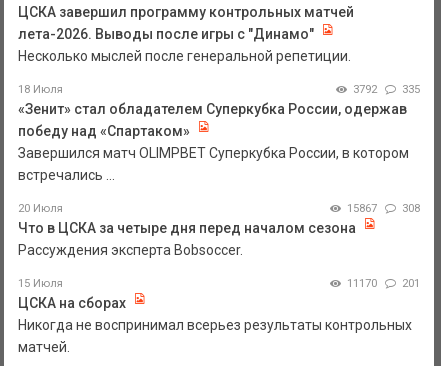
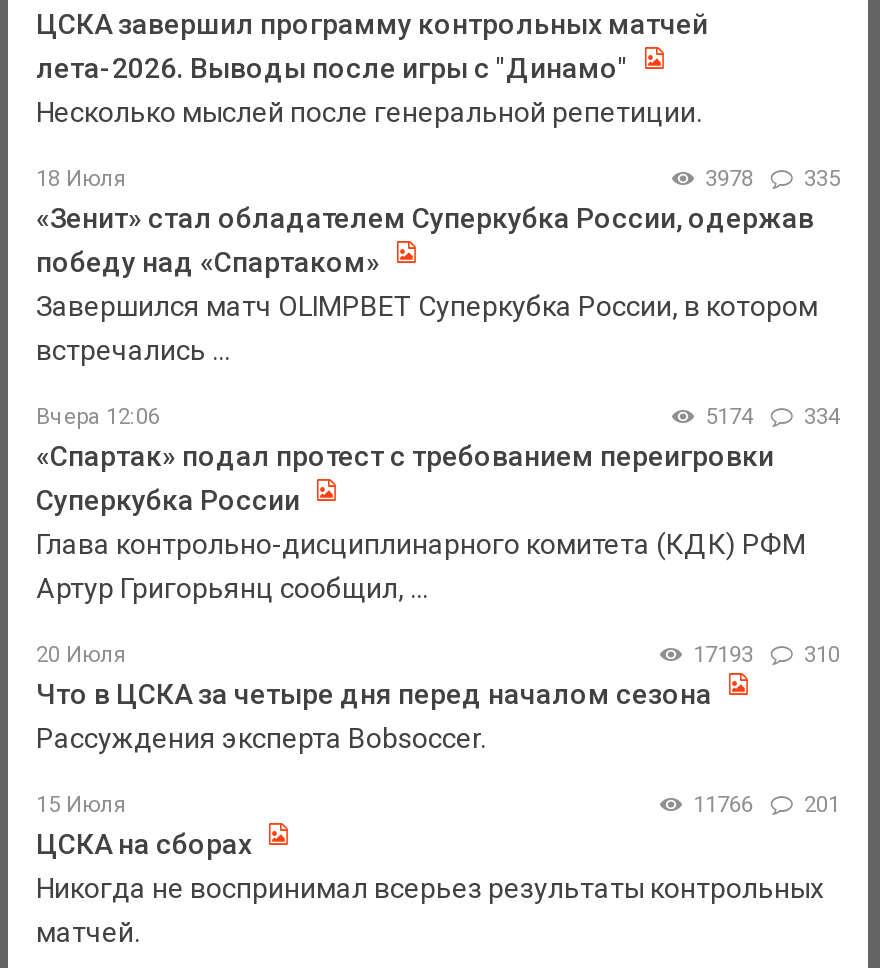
[353,83,420,96] 3792 335 -> [705,166,840,192] 3978 335
none -> [36,404,840,604] Вчера 12:06 | 5174 | 334 | «Спартак» подал протест с требованием переигровки | Суперкубка России | Глава контрольно-дисциплинарного комитета (КДК) РФМ | Артур Григорьянц сообщил, ...
[347,202,380,215] 15867 -> [693,642,759,668] 17193
[402,202,420,215] 308 -> [804,642,840,668] 310
[347,277,420,290] 11170 201 -> [693,792,840,818] 11766 201

